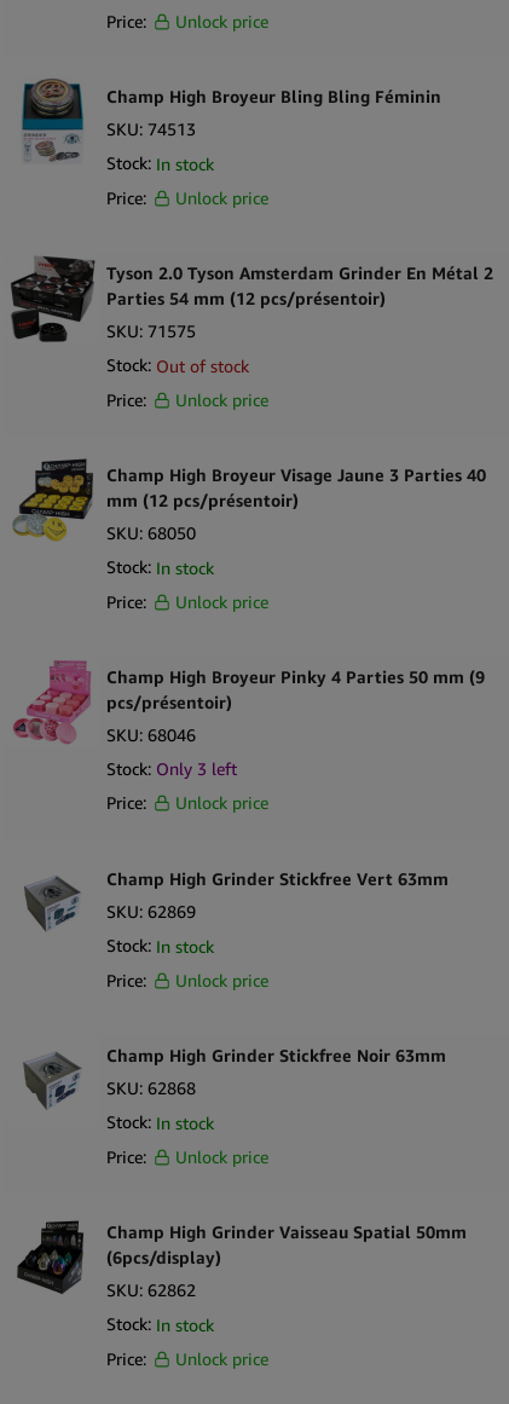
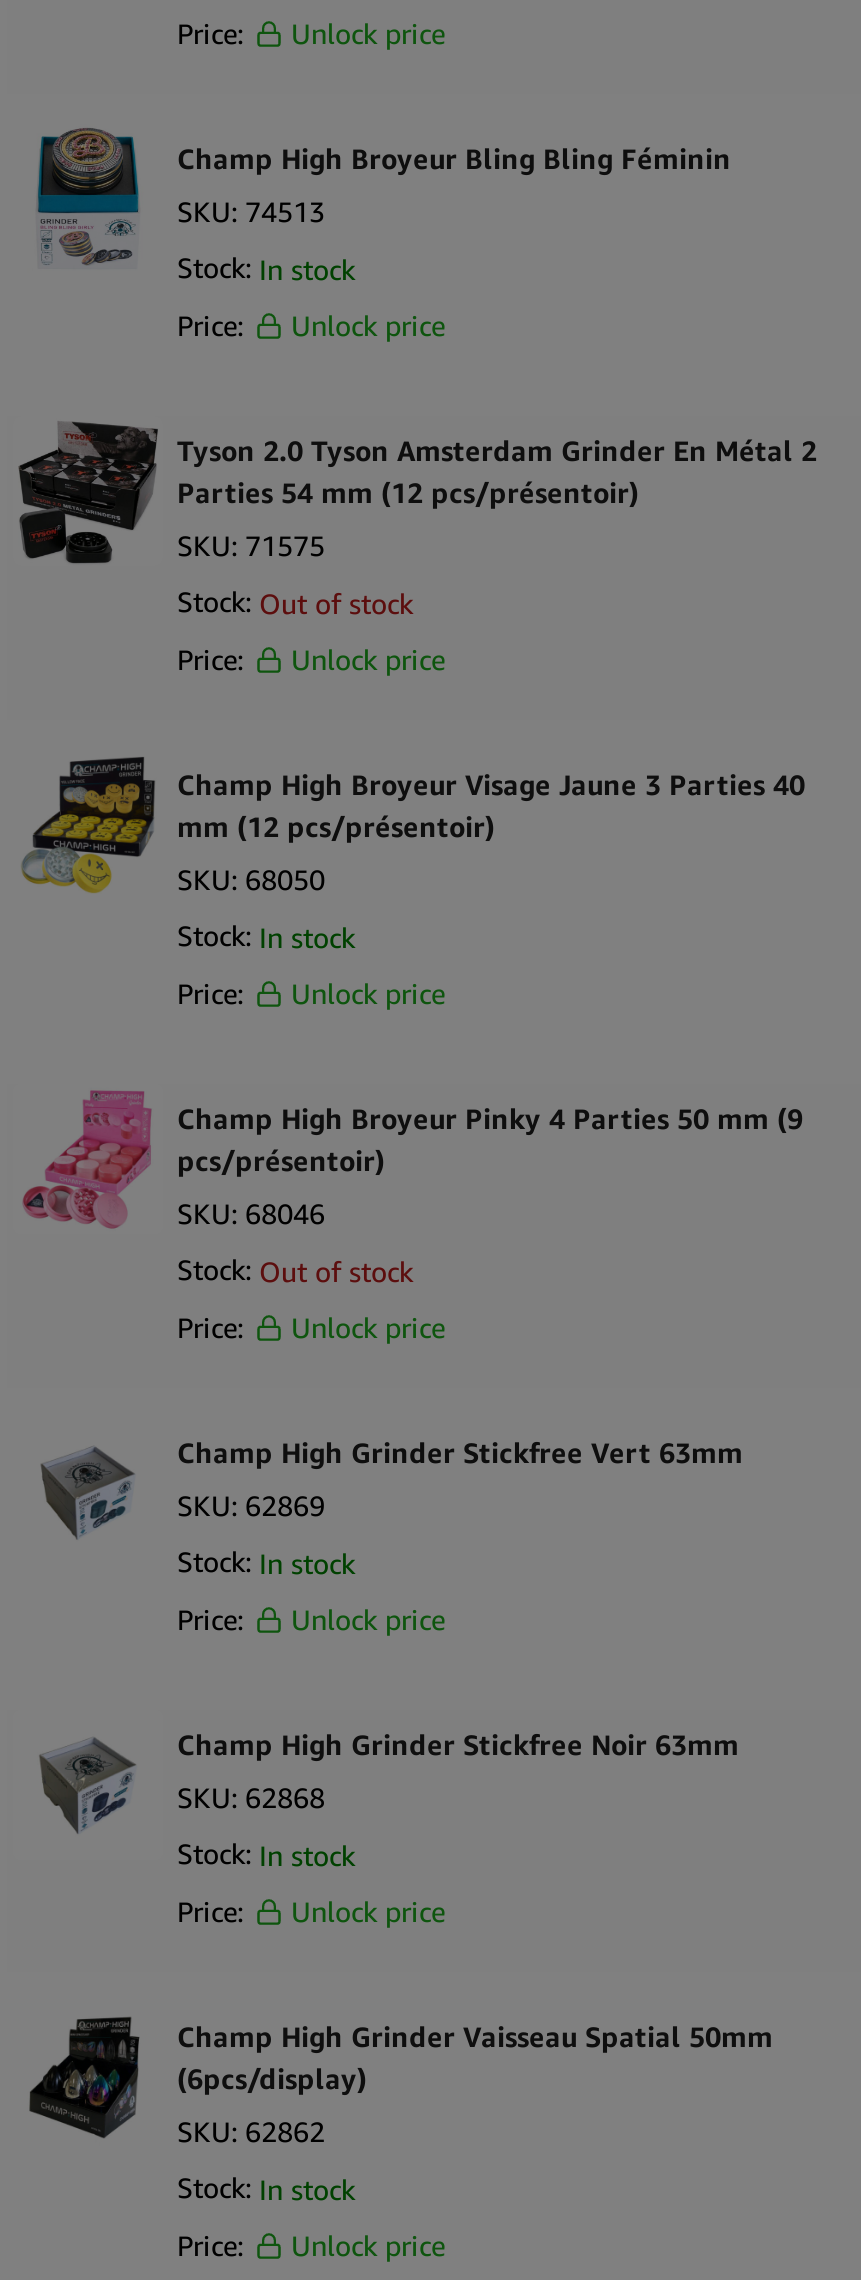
[106,759,237,779] Stock: Only 3 left -> [177,1253,413,1288] Stock: Out of stock

